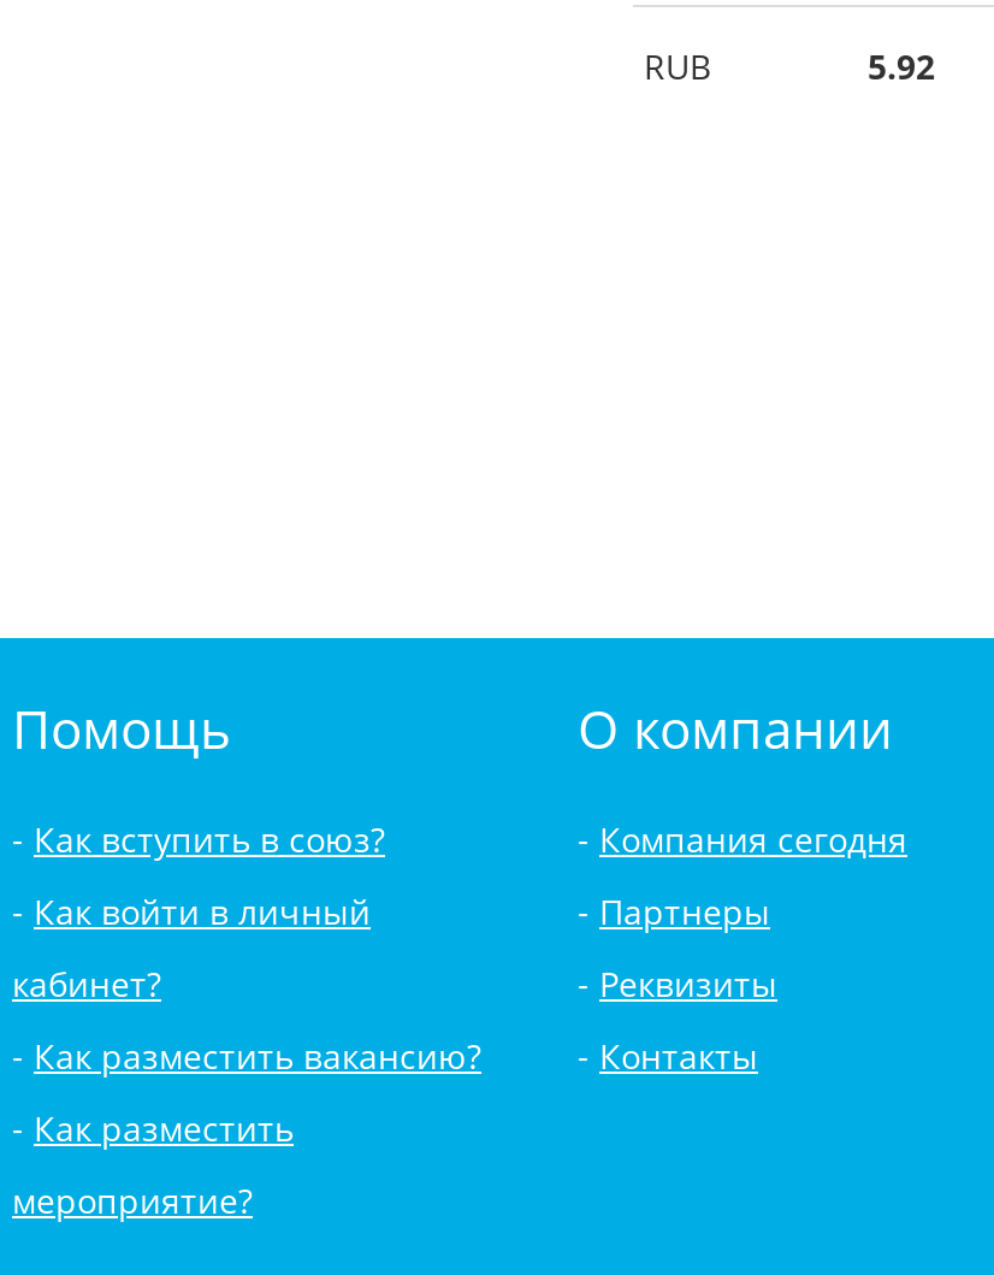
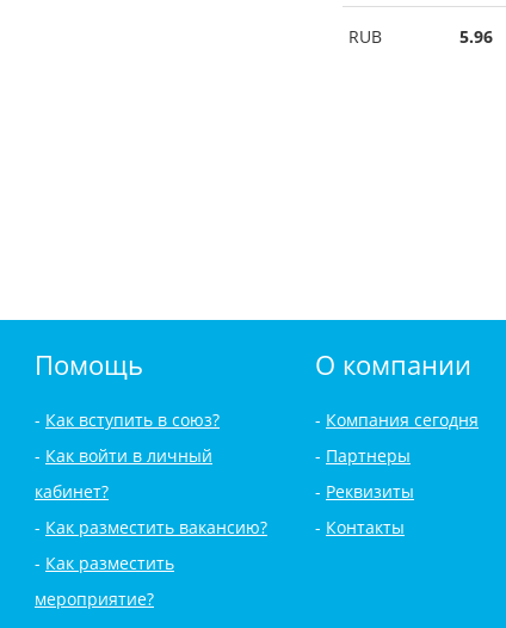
[868,43,935,89] 5.92 -> [459,25,492,48] 5.96

